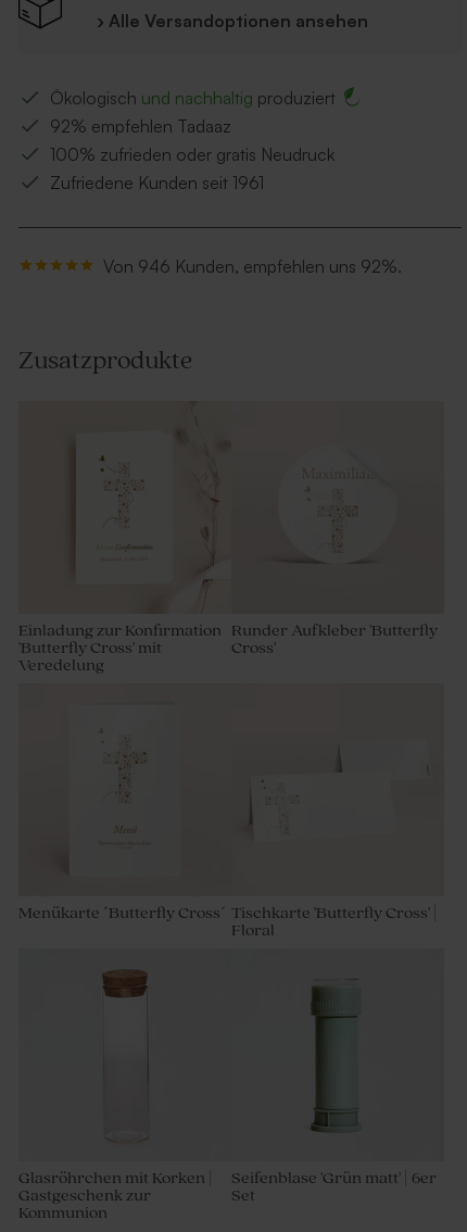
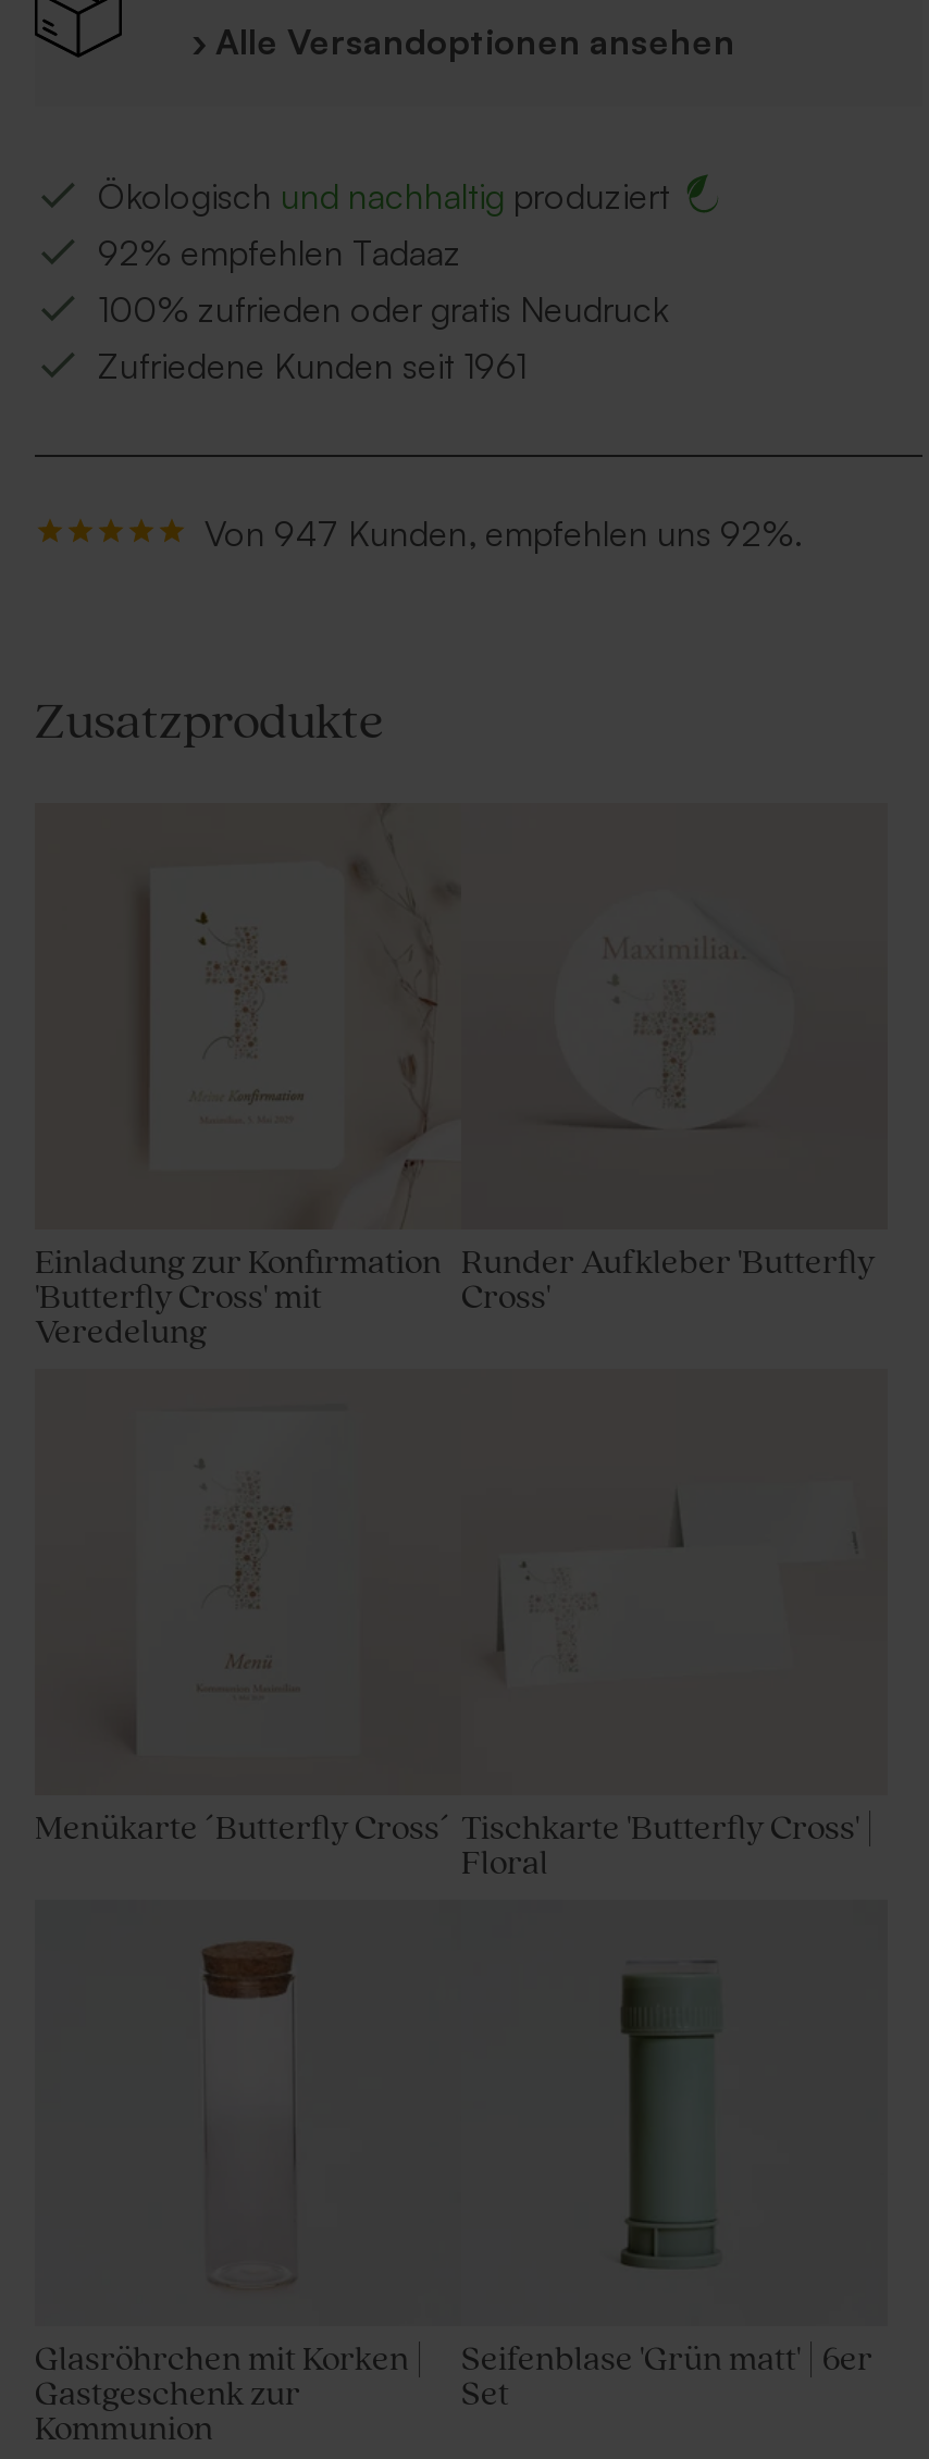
[103,256,402,277] Von 946 Kunden, empfehlen uns 92%. -> [205,512,803,556] Von 947 Kunden, empfehlen uns 92%.

